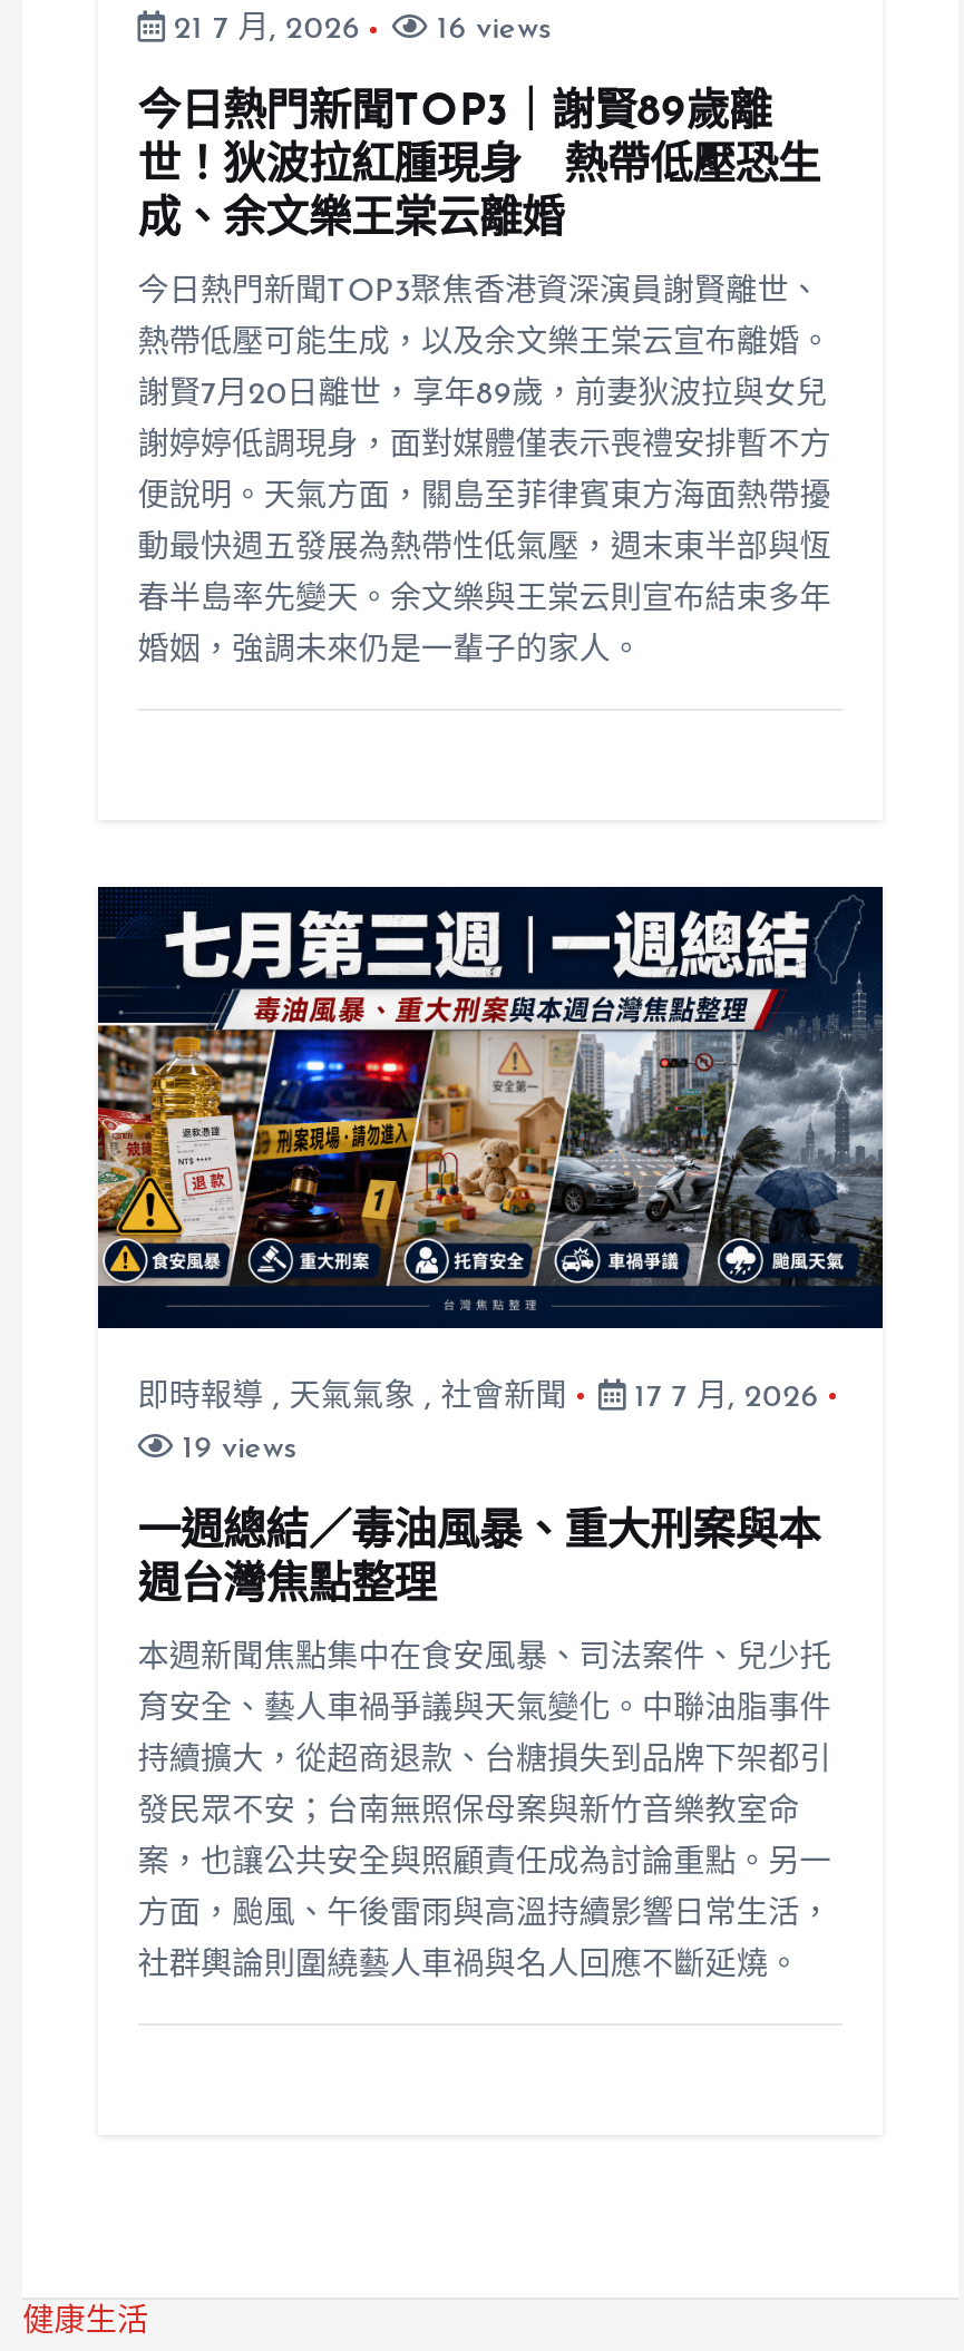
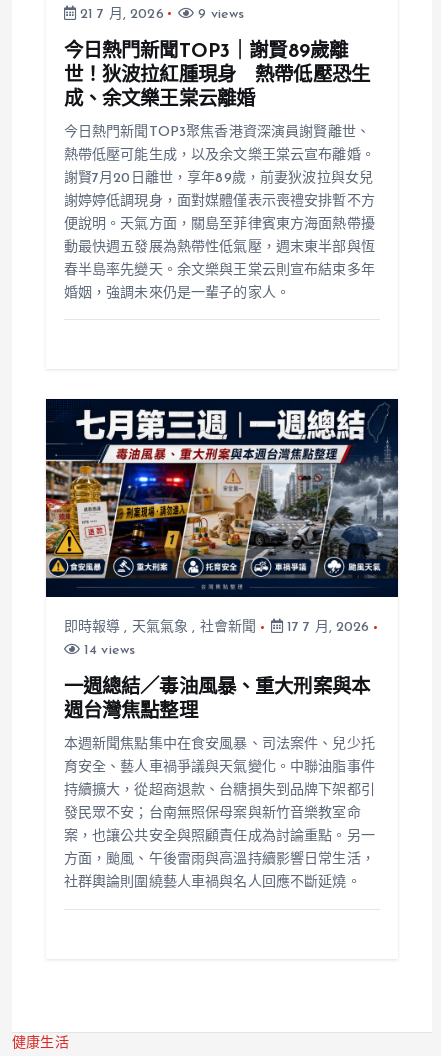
[428,12,551,46] 16 views -> [194,7,244,22] 9 views
[174,1432,297,1465] 19 views -> [80,643,135,658] 14 views

